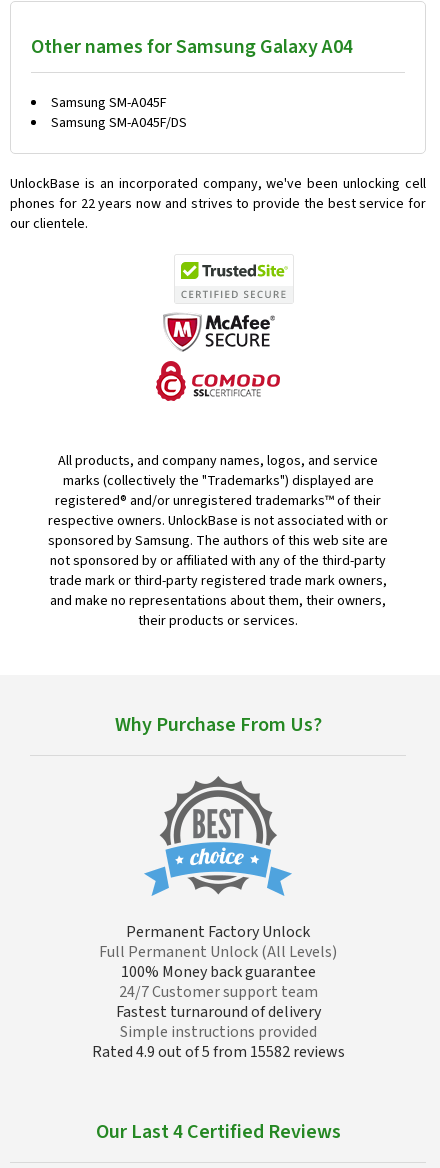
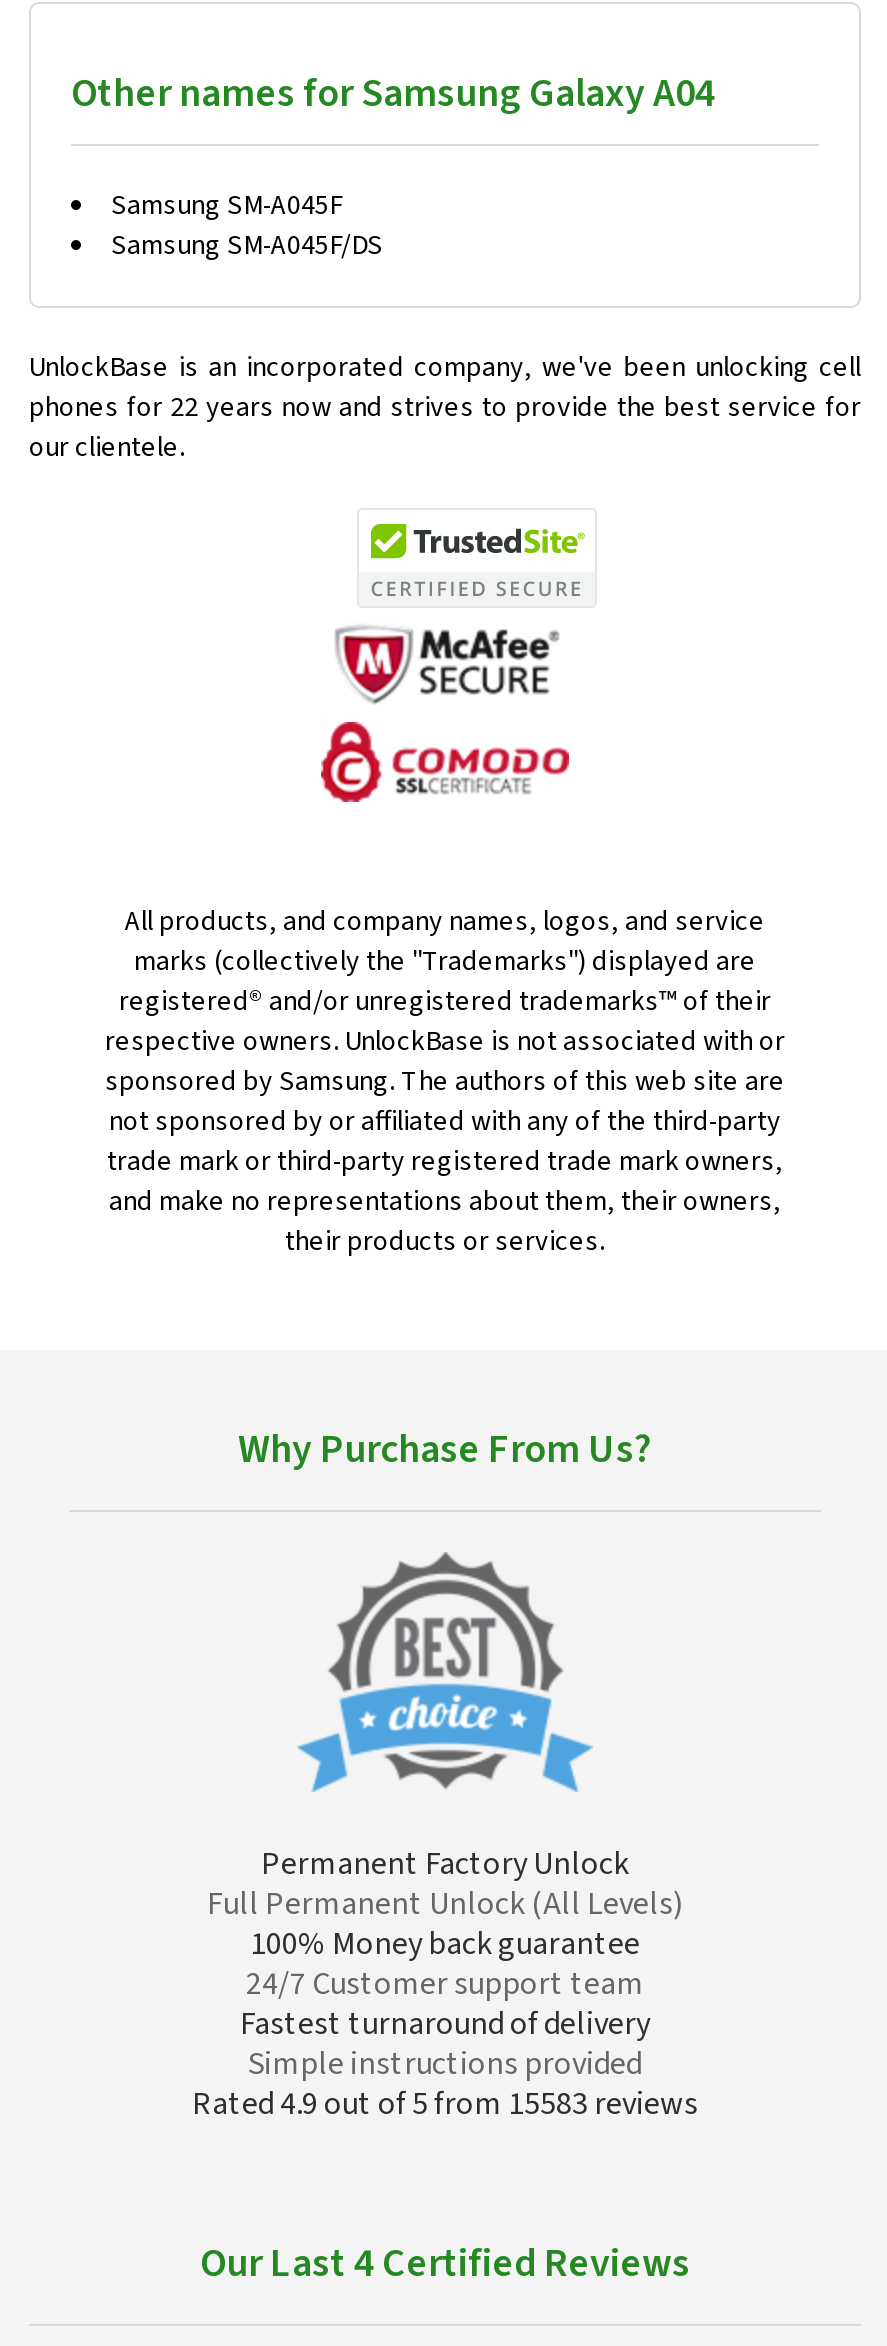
[91,1041,344,1063] Rated 4.9 out of 5 from 15582 reviews -> [192,2083,698,2127] Rated 4.9 out of 5 from 15583 reviews

